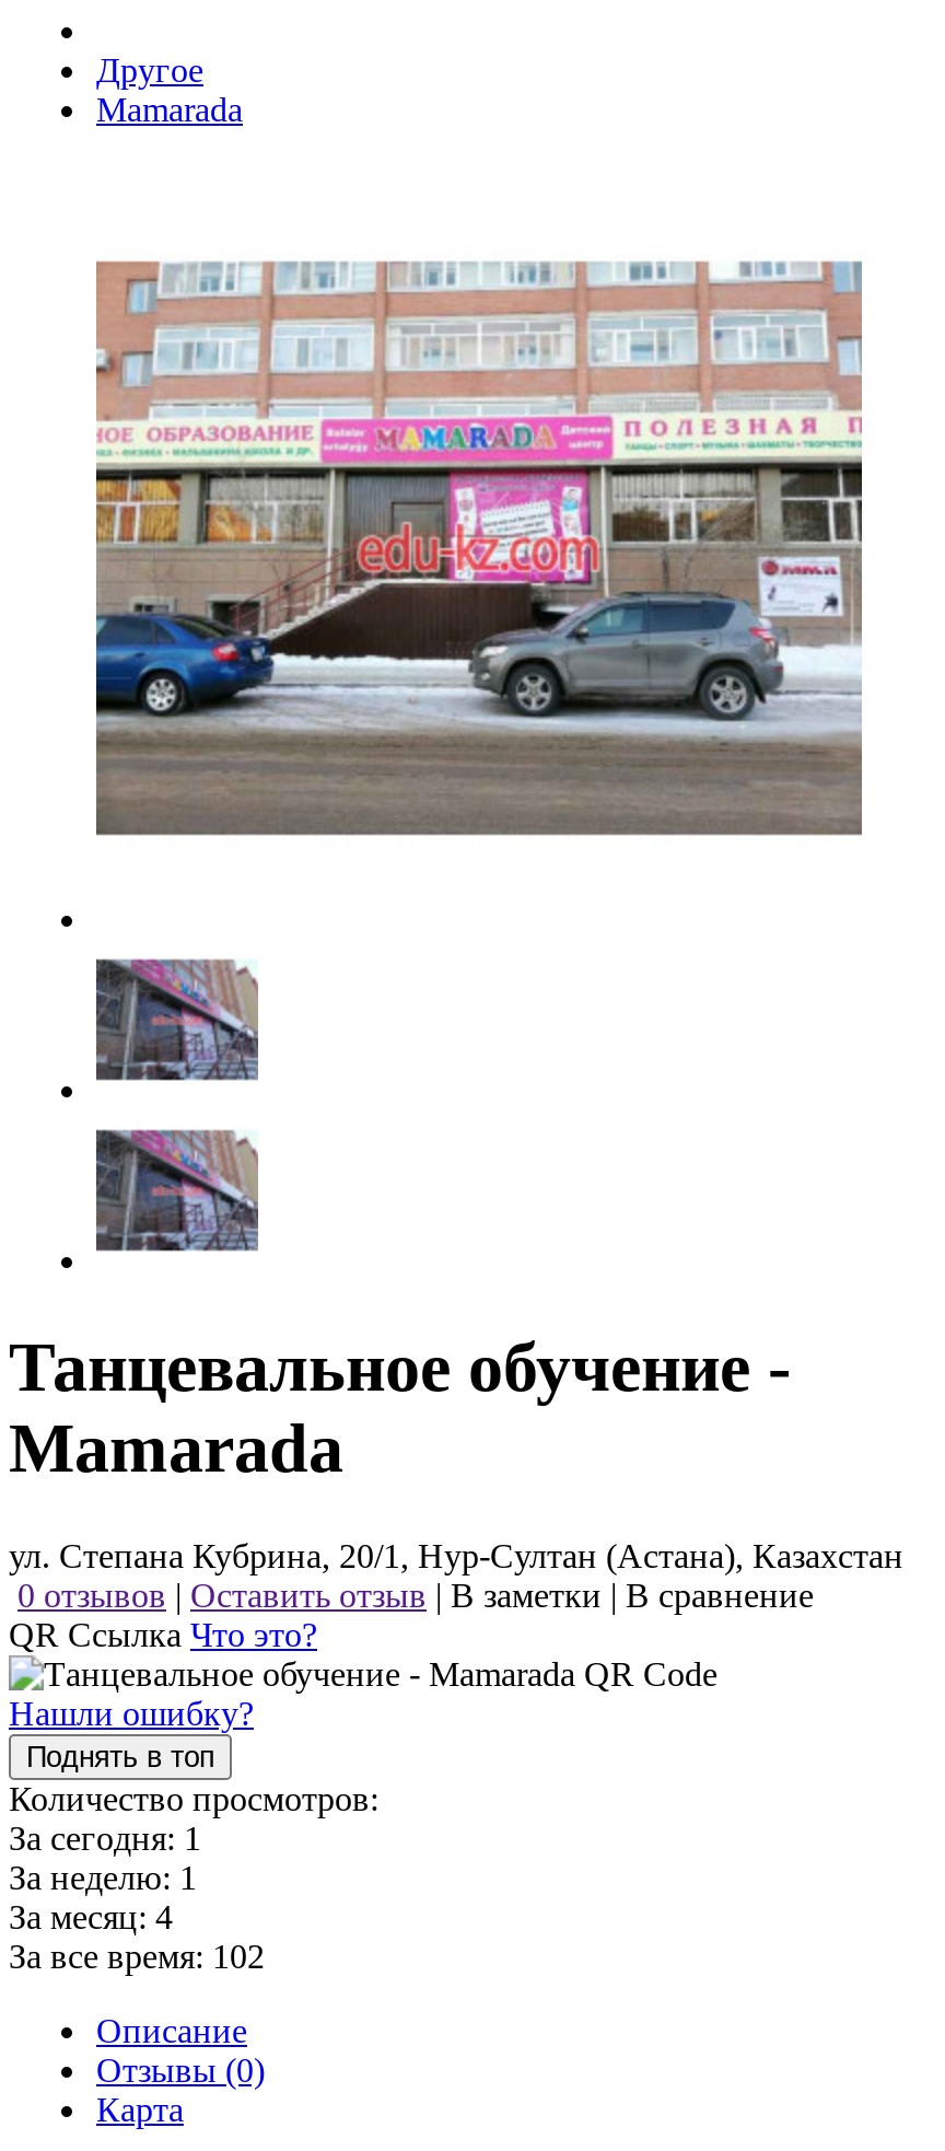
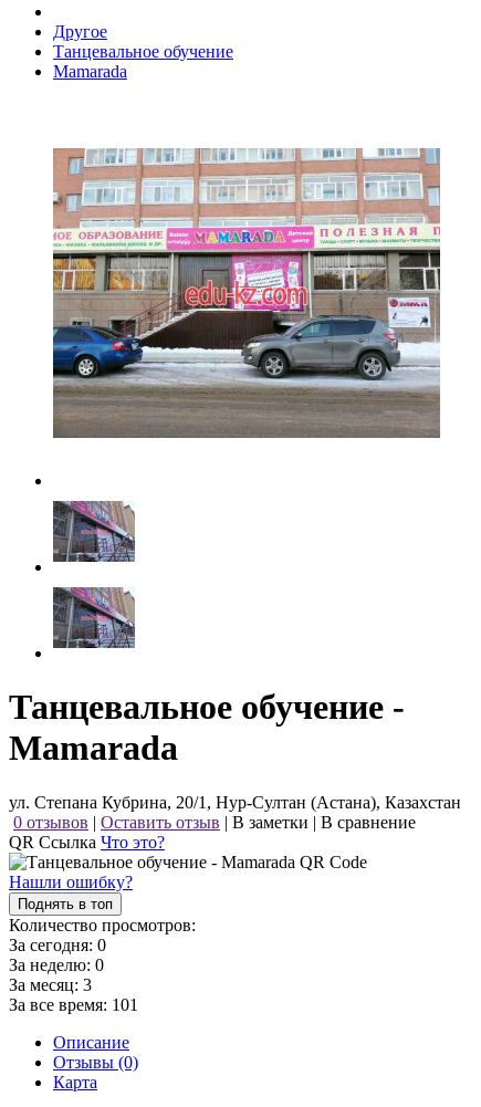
none -> [53,42,233,61] Танцевальное обучение
[9,1819,201,1856] За сегодня: 1 -> [9,935,106,954] За сегодня: 0
[9,1858,197,1896] За неделю: 1 -> [9,955,104,974] За неделю: 0
[9,1898,173,1935] За месяц: 4 -> [9,975,92,994] За месяц: 3
[9,1937,265,1974] За все время: 102 -> [9,995,138,1014] За все время: 101

